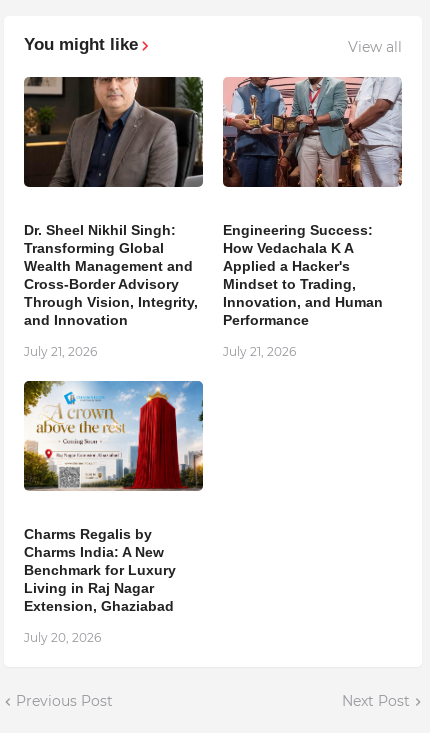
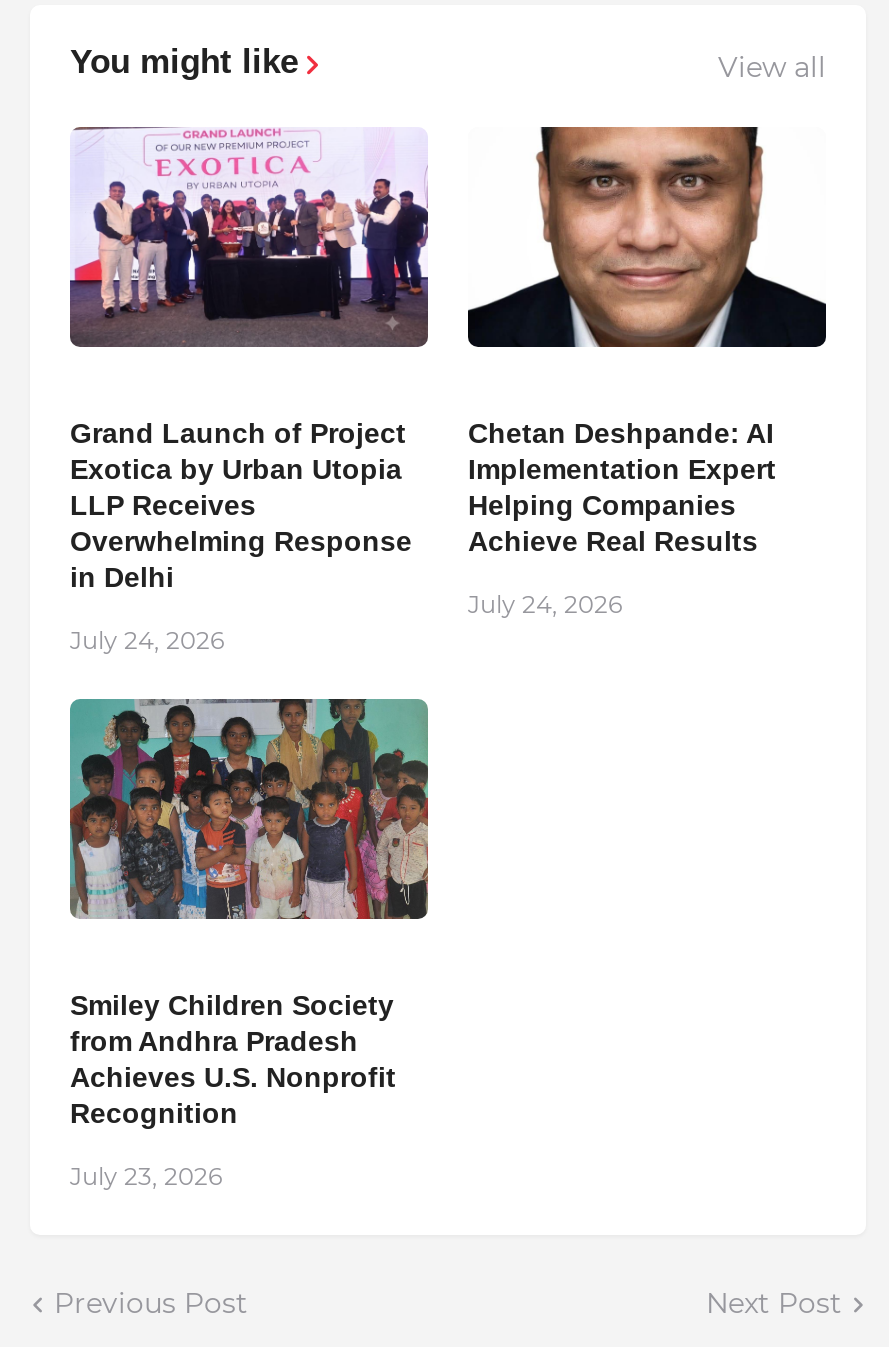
[23,76,204,328] [image] | Dr. Sheel Nikhil Singh: | Transforming Global | Wealth Management and | Cross-Border Advisory | Through Vision, Integrity, | and Innovation -> [68,125,428,594] [image] | Grand Launch of Project | Exotica by Urban Utopia | LLP Receives | Overwhelming Response | in Delhi
[222,76,403,328] [image] | Engineering Success: | How Vedachala K A | Applied a Hacker's | Mindset to Trading, | Innovation, and Human | Performance -> [468,127,828,558] [image] | Chetan Deshpande: AI | Implementation Expert | Helping Companies | Achieve Real Results
[24,344,97,359] July 21, 2026 -> [70,626,224,656] July 24, 2026
[223,344,296,359] July 21, 2026 -> [468,590,622,620] July 24, 2026
[23,380,204,614] [image] | Charms Regalis by | Charms India: A New | Benchmark for Luxury | Living in Raj Nagar | Extension, Ghaziabad -> [68,697,430,1130] [image] | Smiley Children Society | from Andhra Pradesh | Achieves U.S. Nonprofit | Recognition
[24,630,101,645] July 20, 2026 -> [70,1162,222,1192] July 23, 2026

